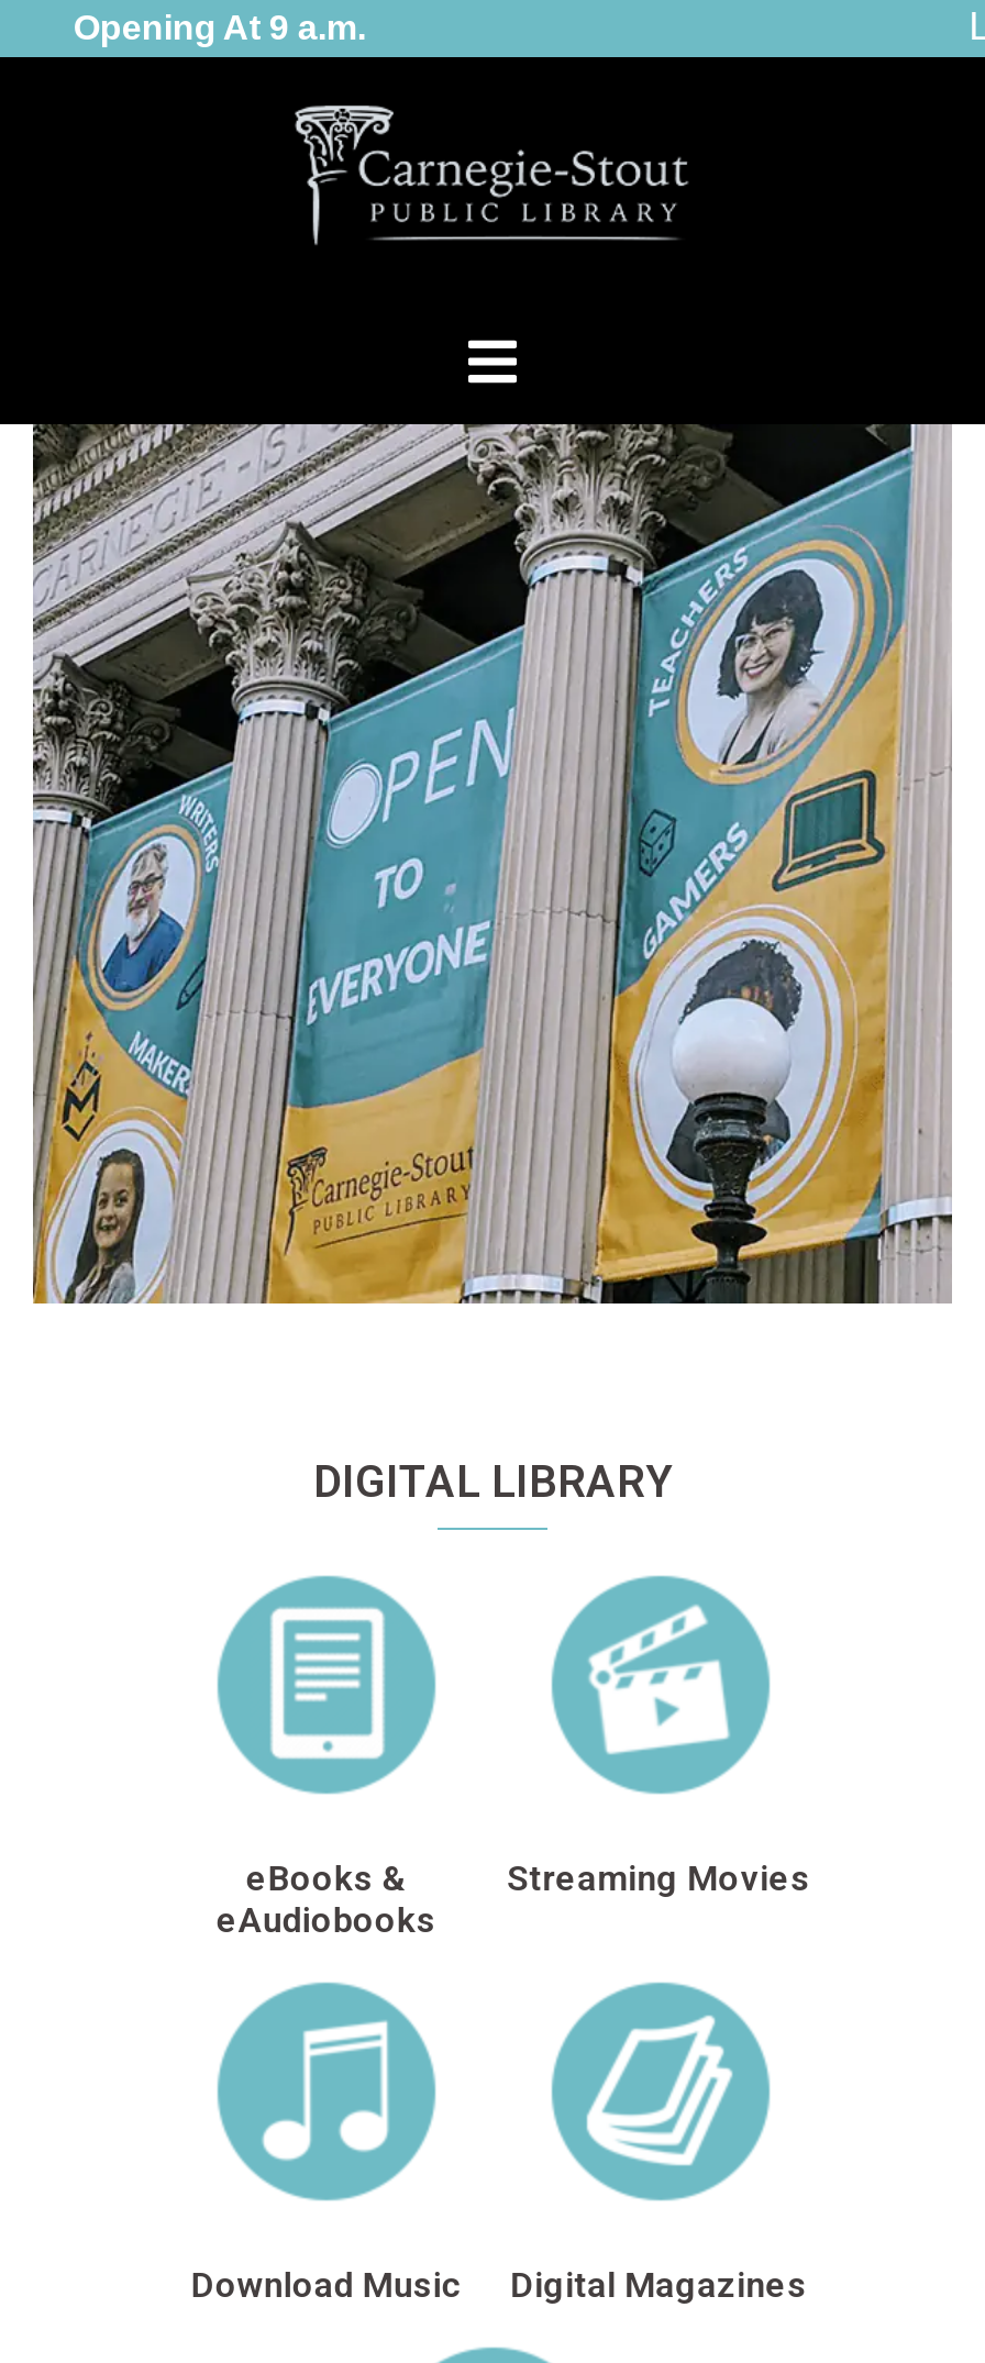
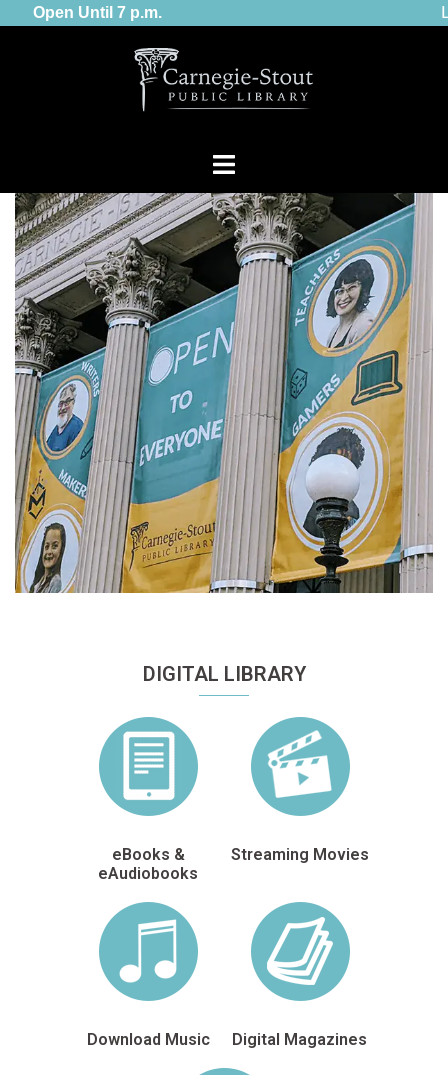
[73,9,366,46] Opening At 9 a.m. -> [33,4,162,21] Open Until 7 p.m.

